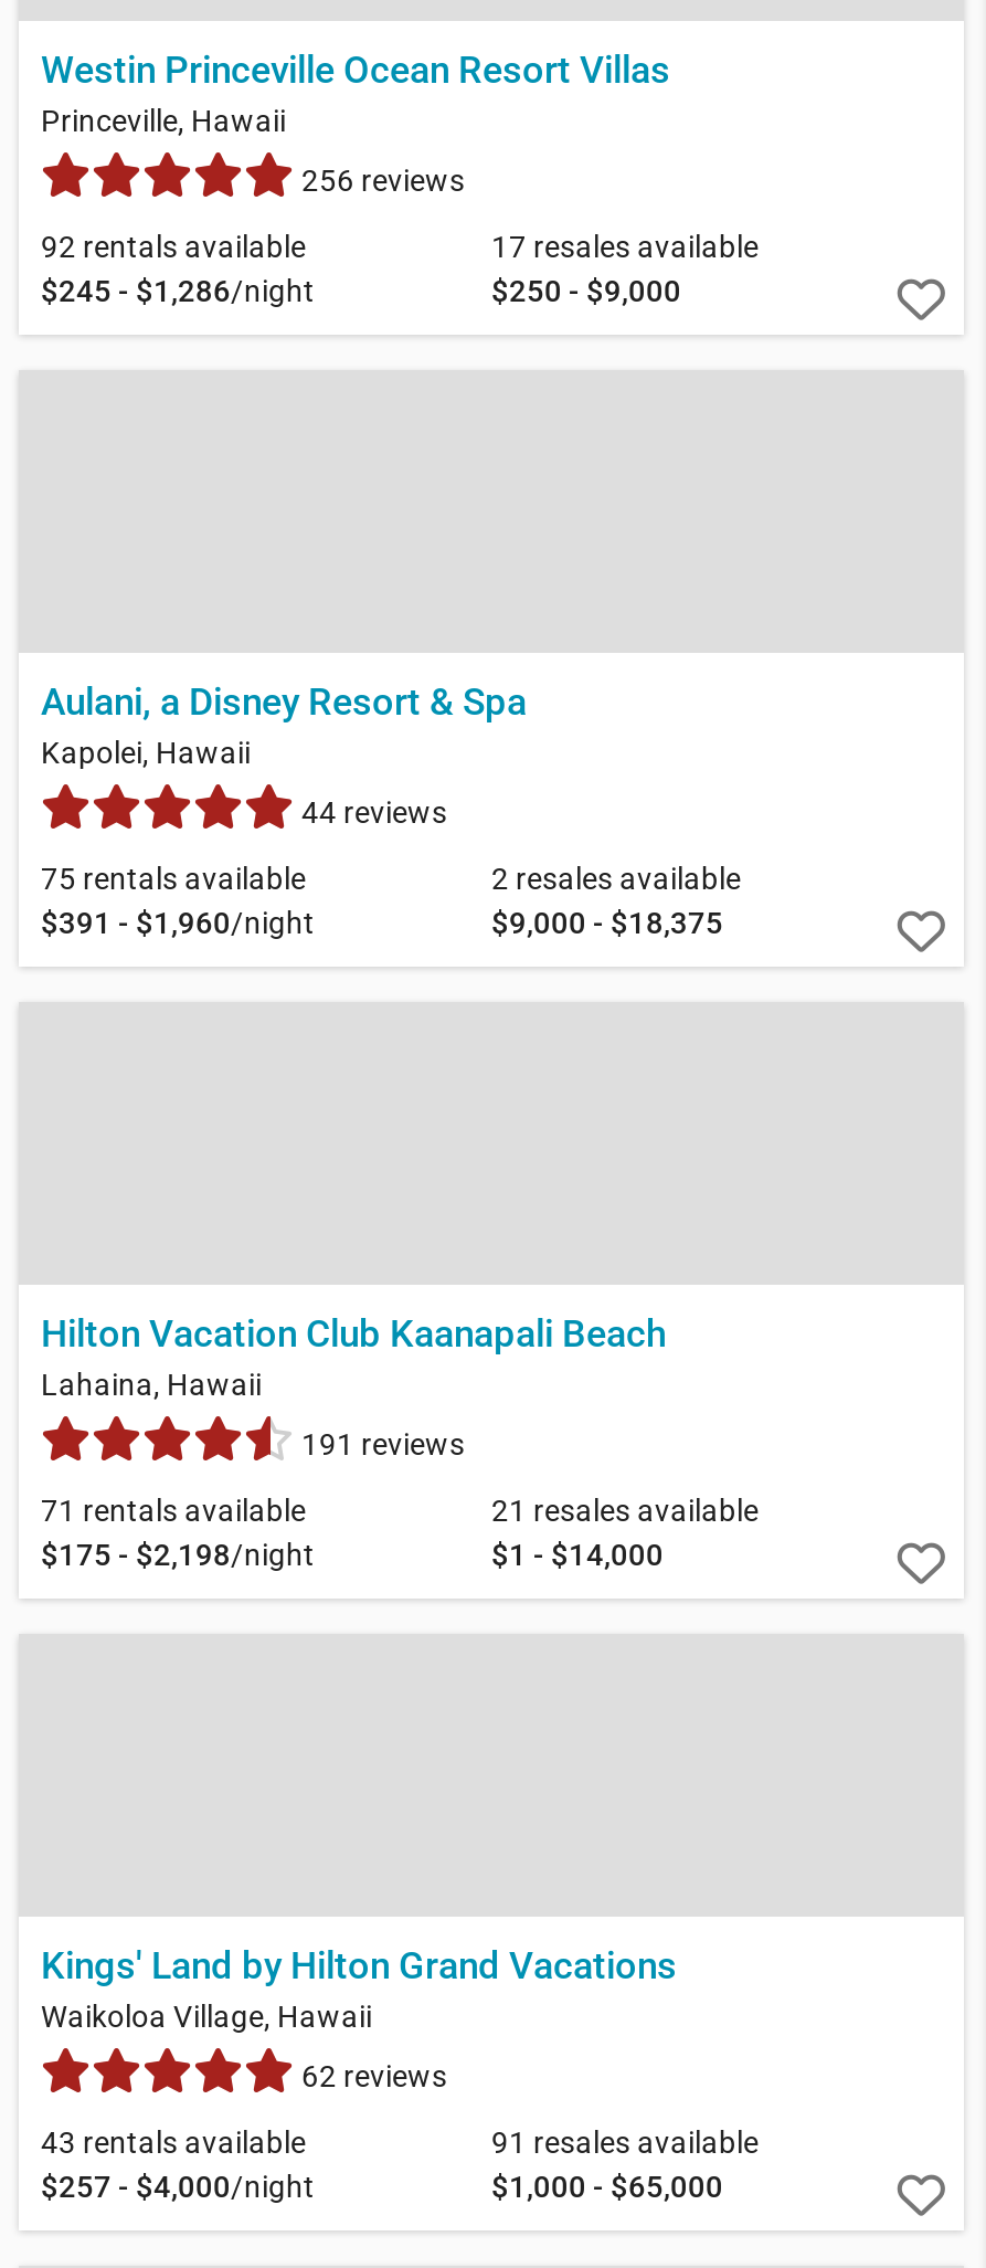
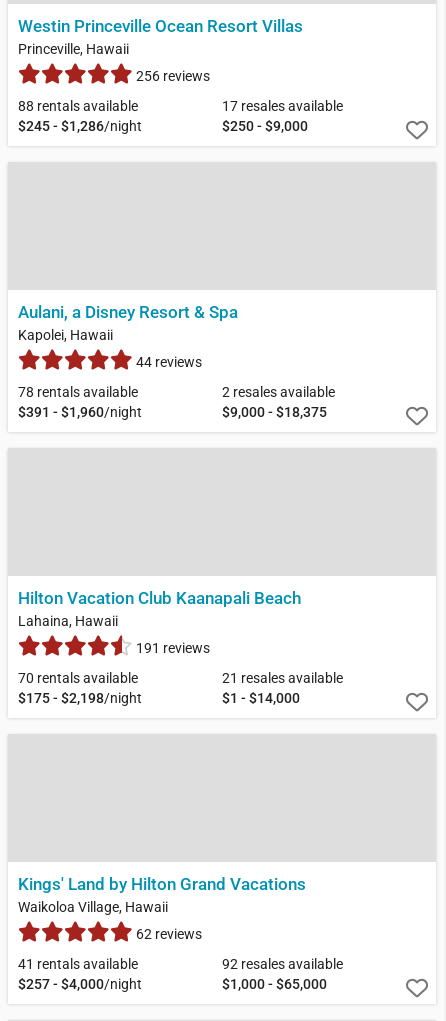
[41,228,306,264] 92 rentals available -> [18,98,138,114] 88 rentals available
[41,861,306,896] 75 rentals available -> [18,384,138,400] 78 rentals available
[41,1493,306,1528] 71 rentals available -> [18,670,138,686] 70 rentals available
[41,2125,306,2161] 43 rentals available -> [18,956,138,972] 41 rentals available
[491,2125,759,2161] 91 resales available -> [222,956,343,972] 92 resales available

